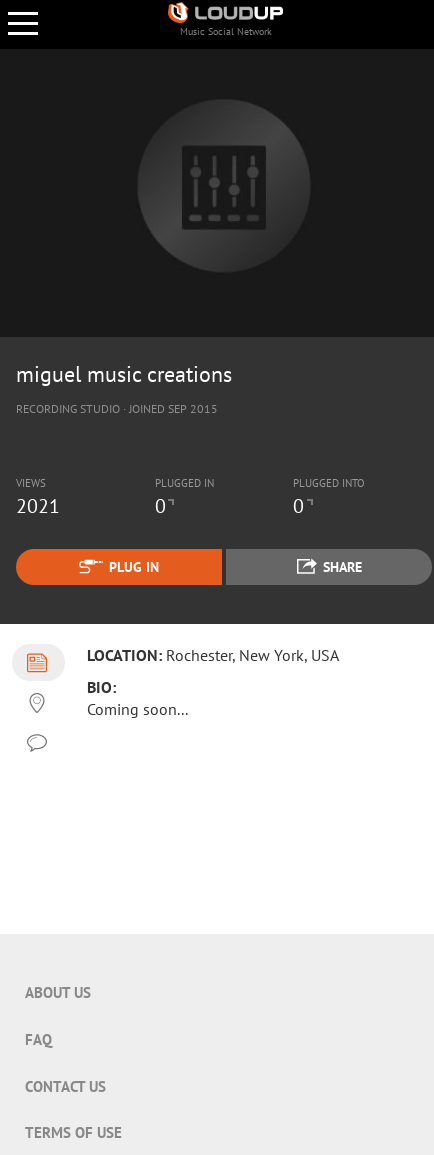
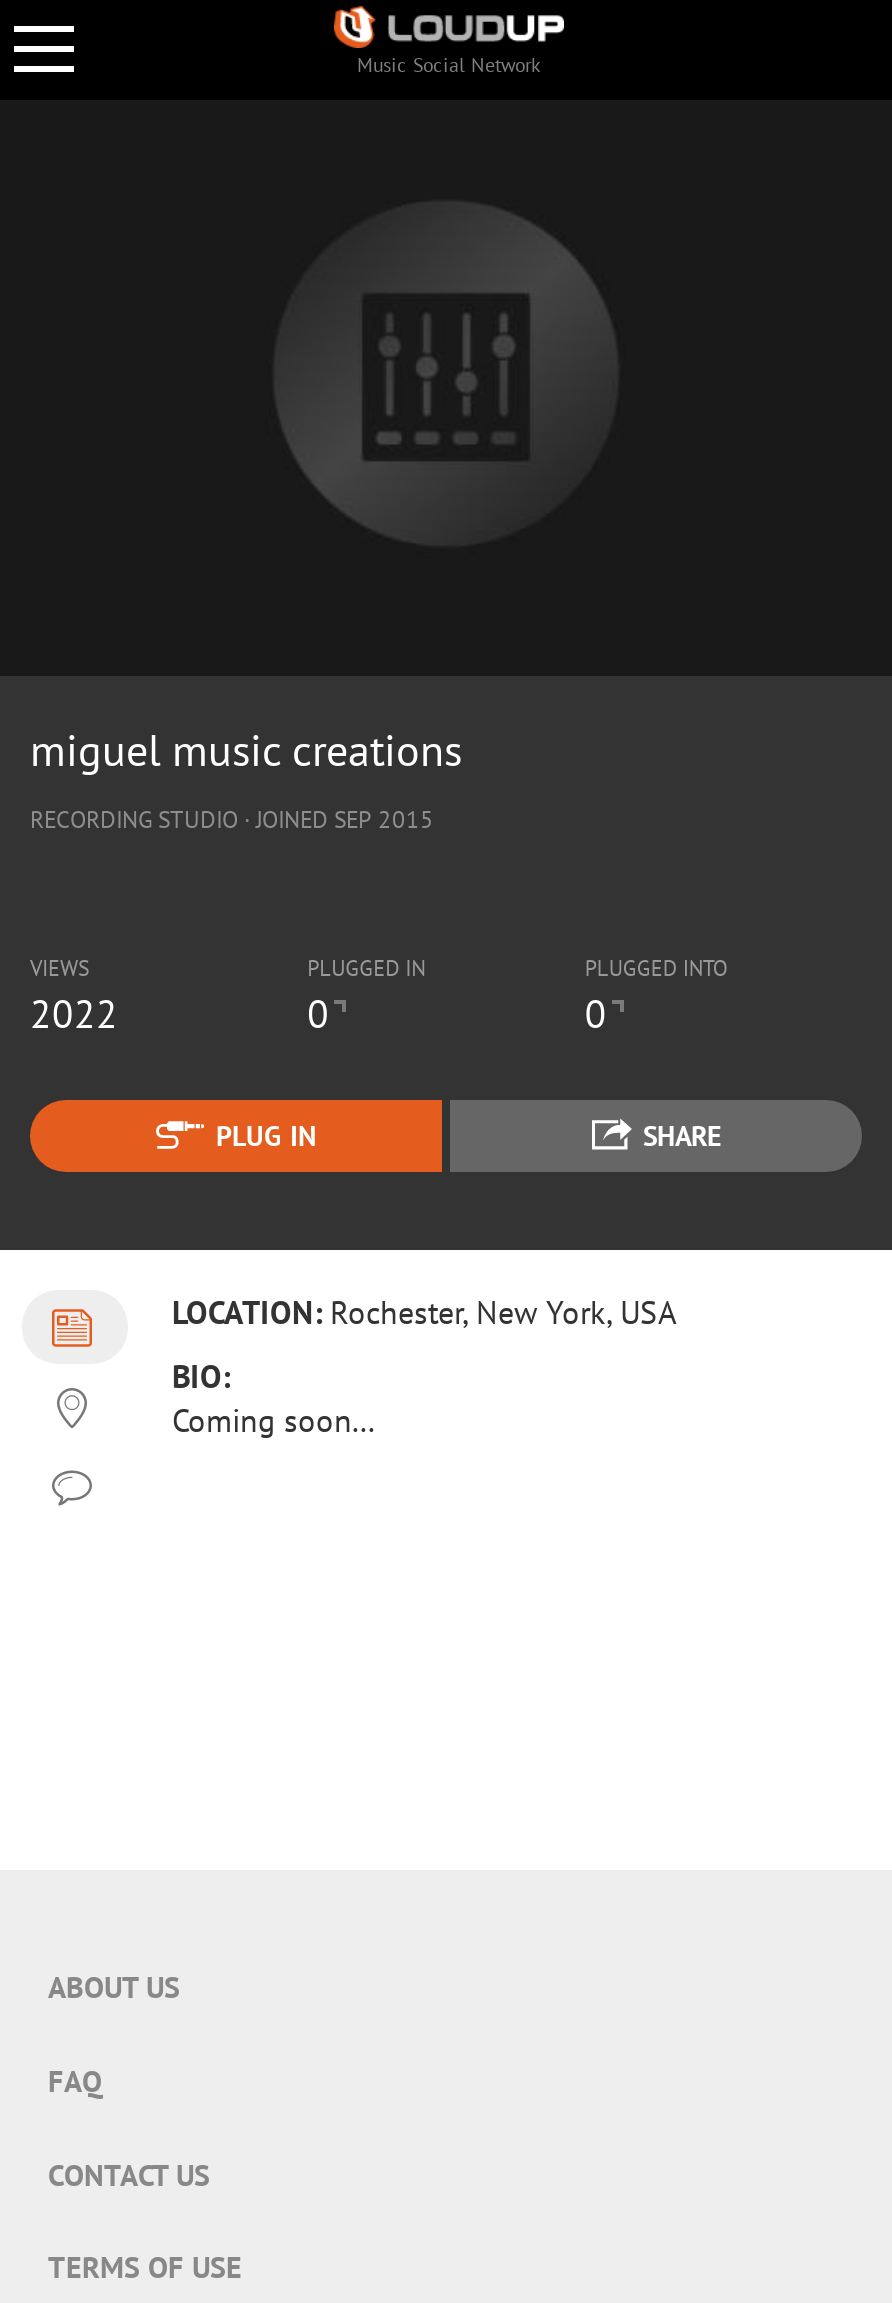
[16,493,60,518] 2021 -> [30,988,118,1038] 2022

